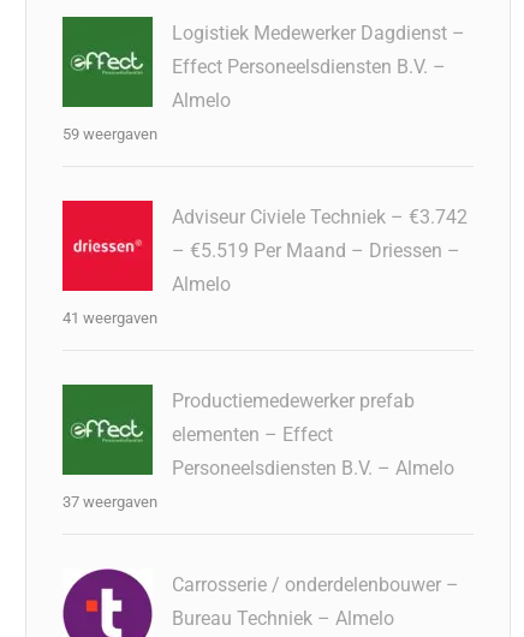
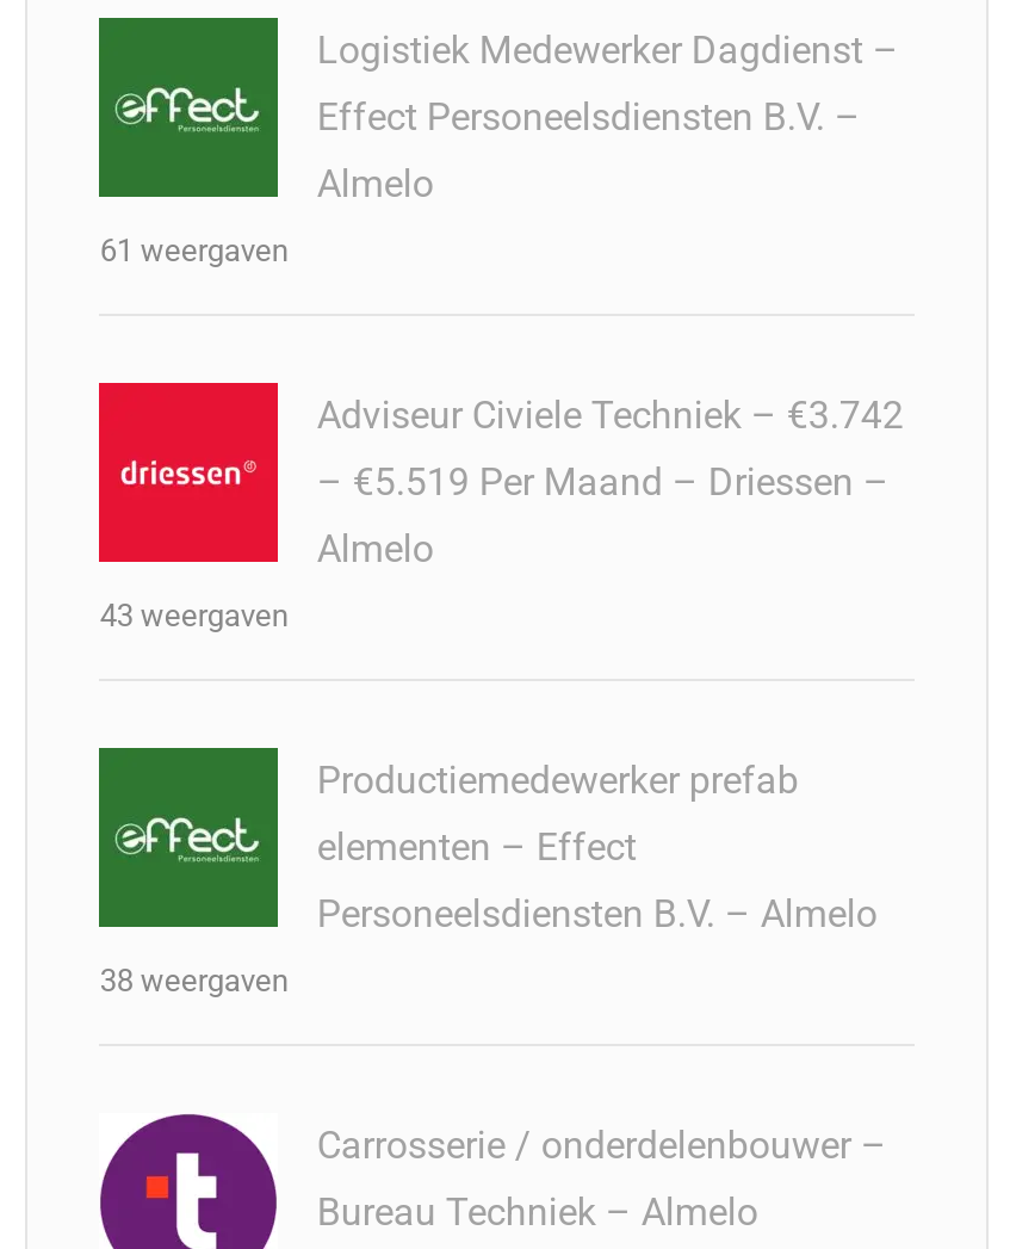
[63,125,158,143] 59 weergaven -> [100,233,288,269] 61 weergaven
[63,309,158,327] 41 weergaven -> [100,598,288,634] 43 weergaven
[63,493,158,511] 37 weergaven -> [100,963,288,999] 38 weergaven

